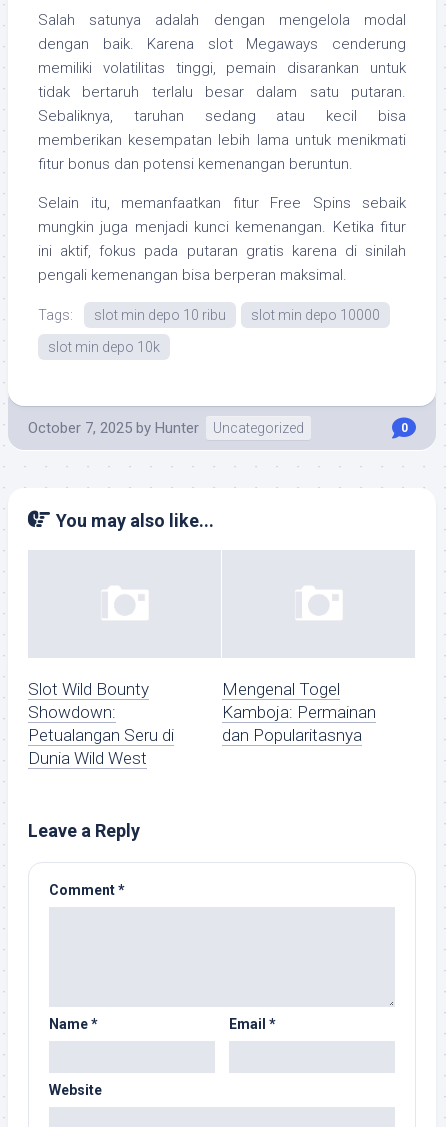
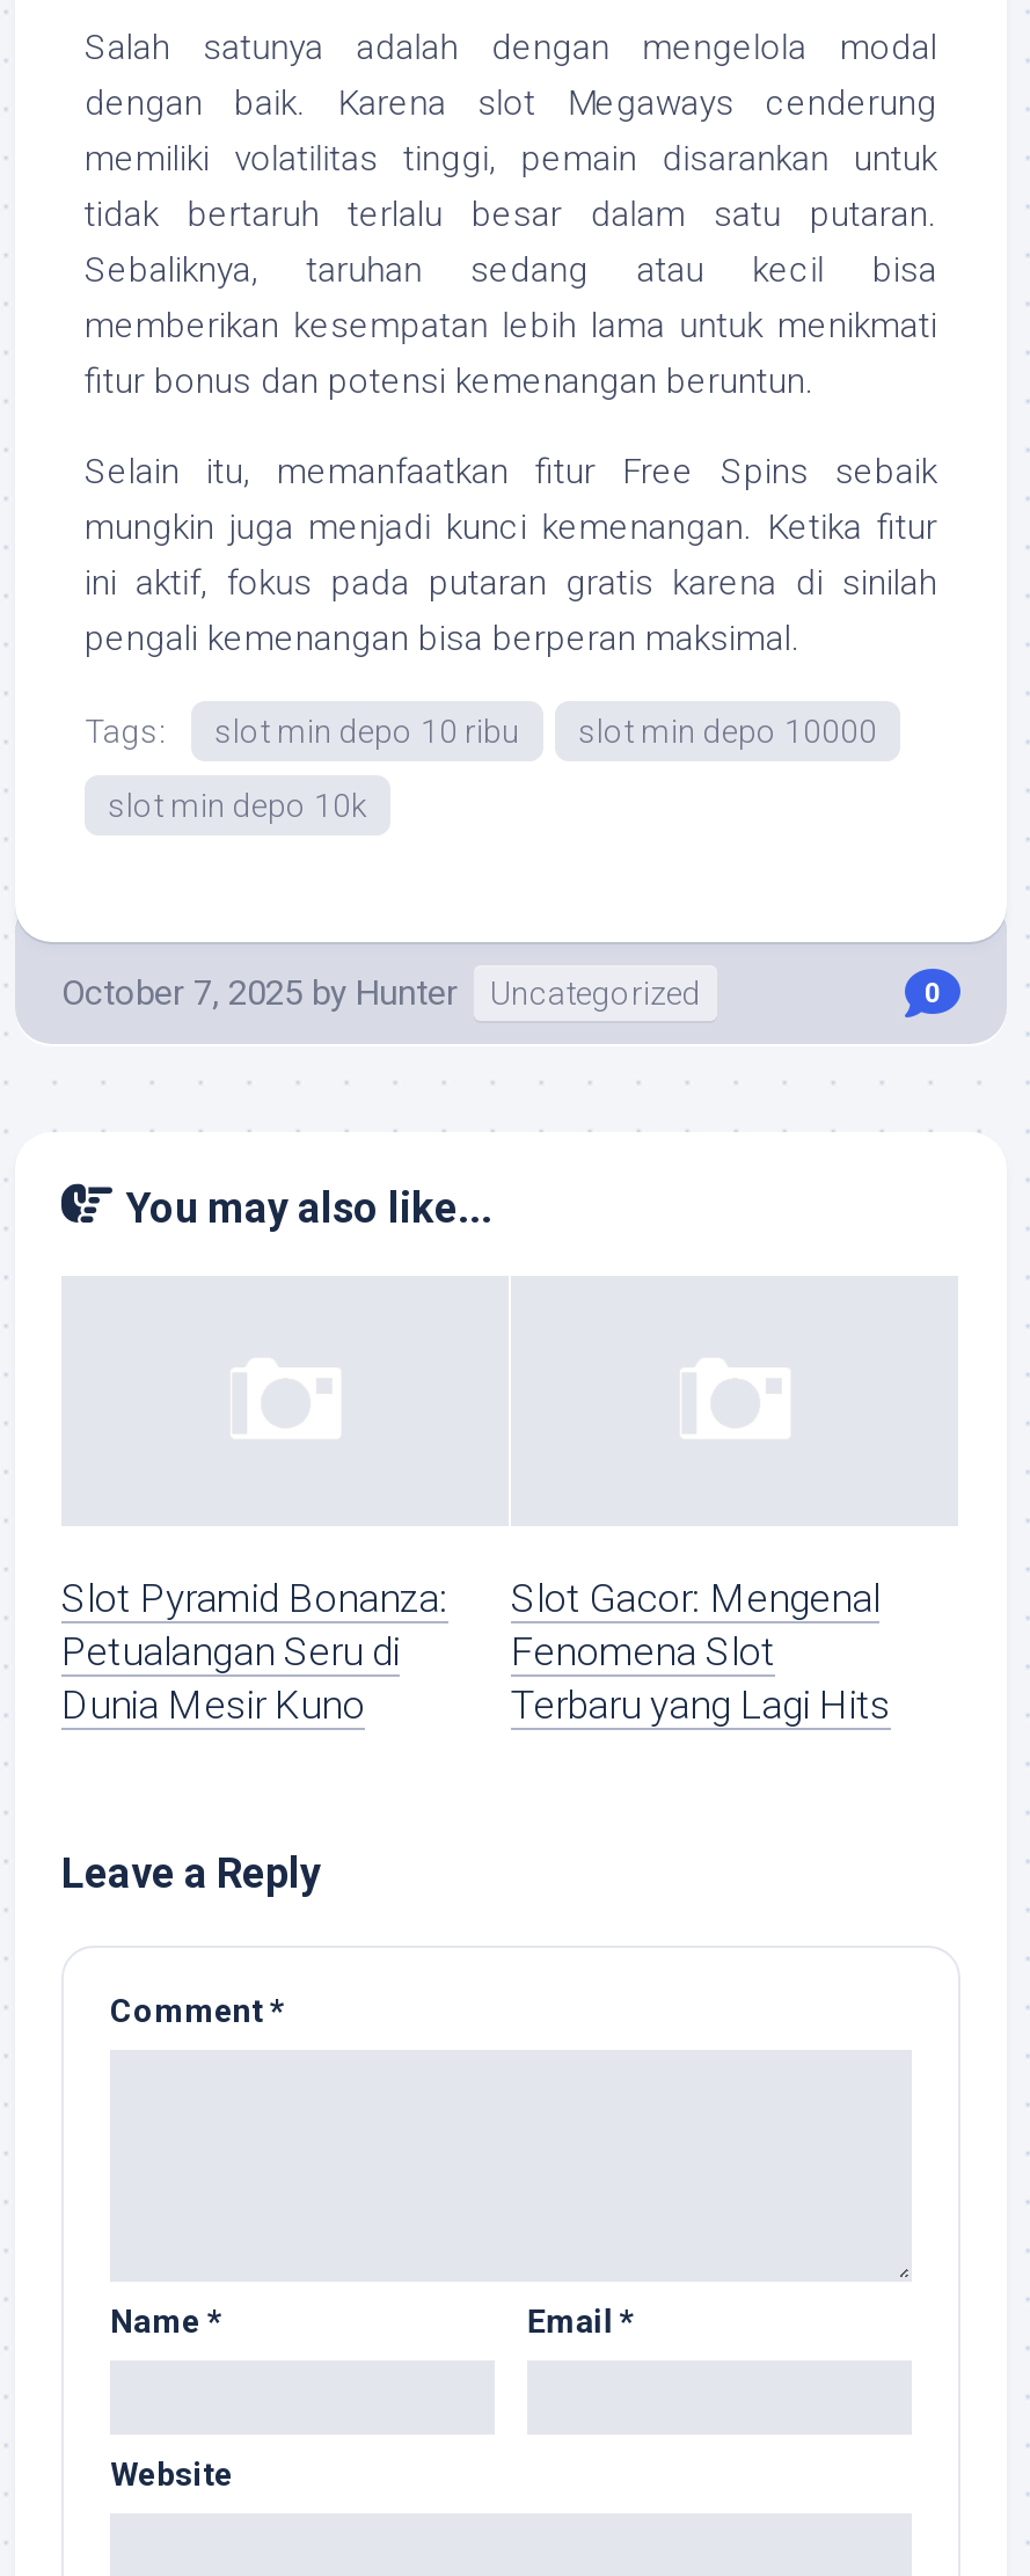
[28,679,149,722] Slot Wild Bounty | Showdown: -> [61,1576,448,1622] Slot Pyramid Bonanza:
[222,679,376,745] Mengenal Togel | Kamboja: Permainan | dan Popularitasnya -> [511,1576,891,1729] Slot Gacor: Mengenal | Fenomena Slot | Terbaru yang Lagi Hits
[28,748,147,768] Dunia Wild West -> [61,1682,365,1729] Dunia Mesir Kuno

